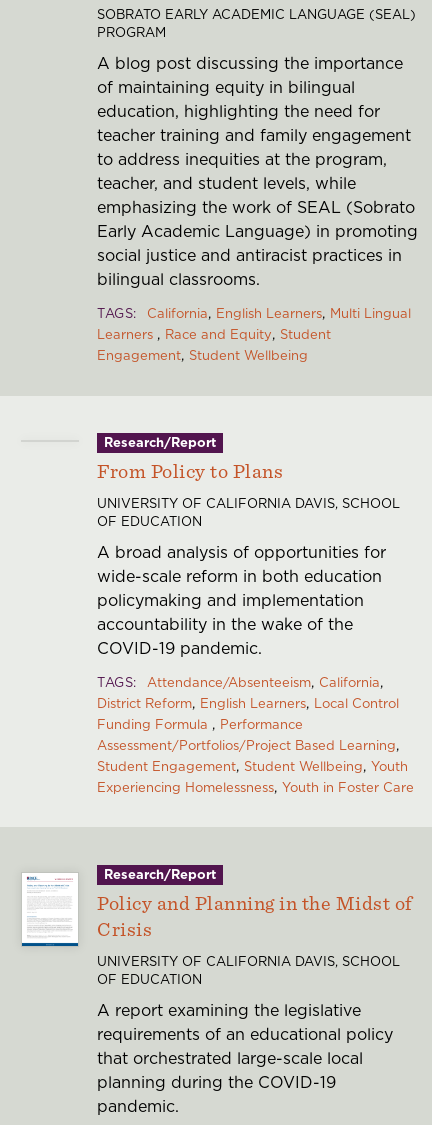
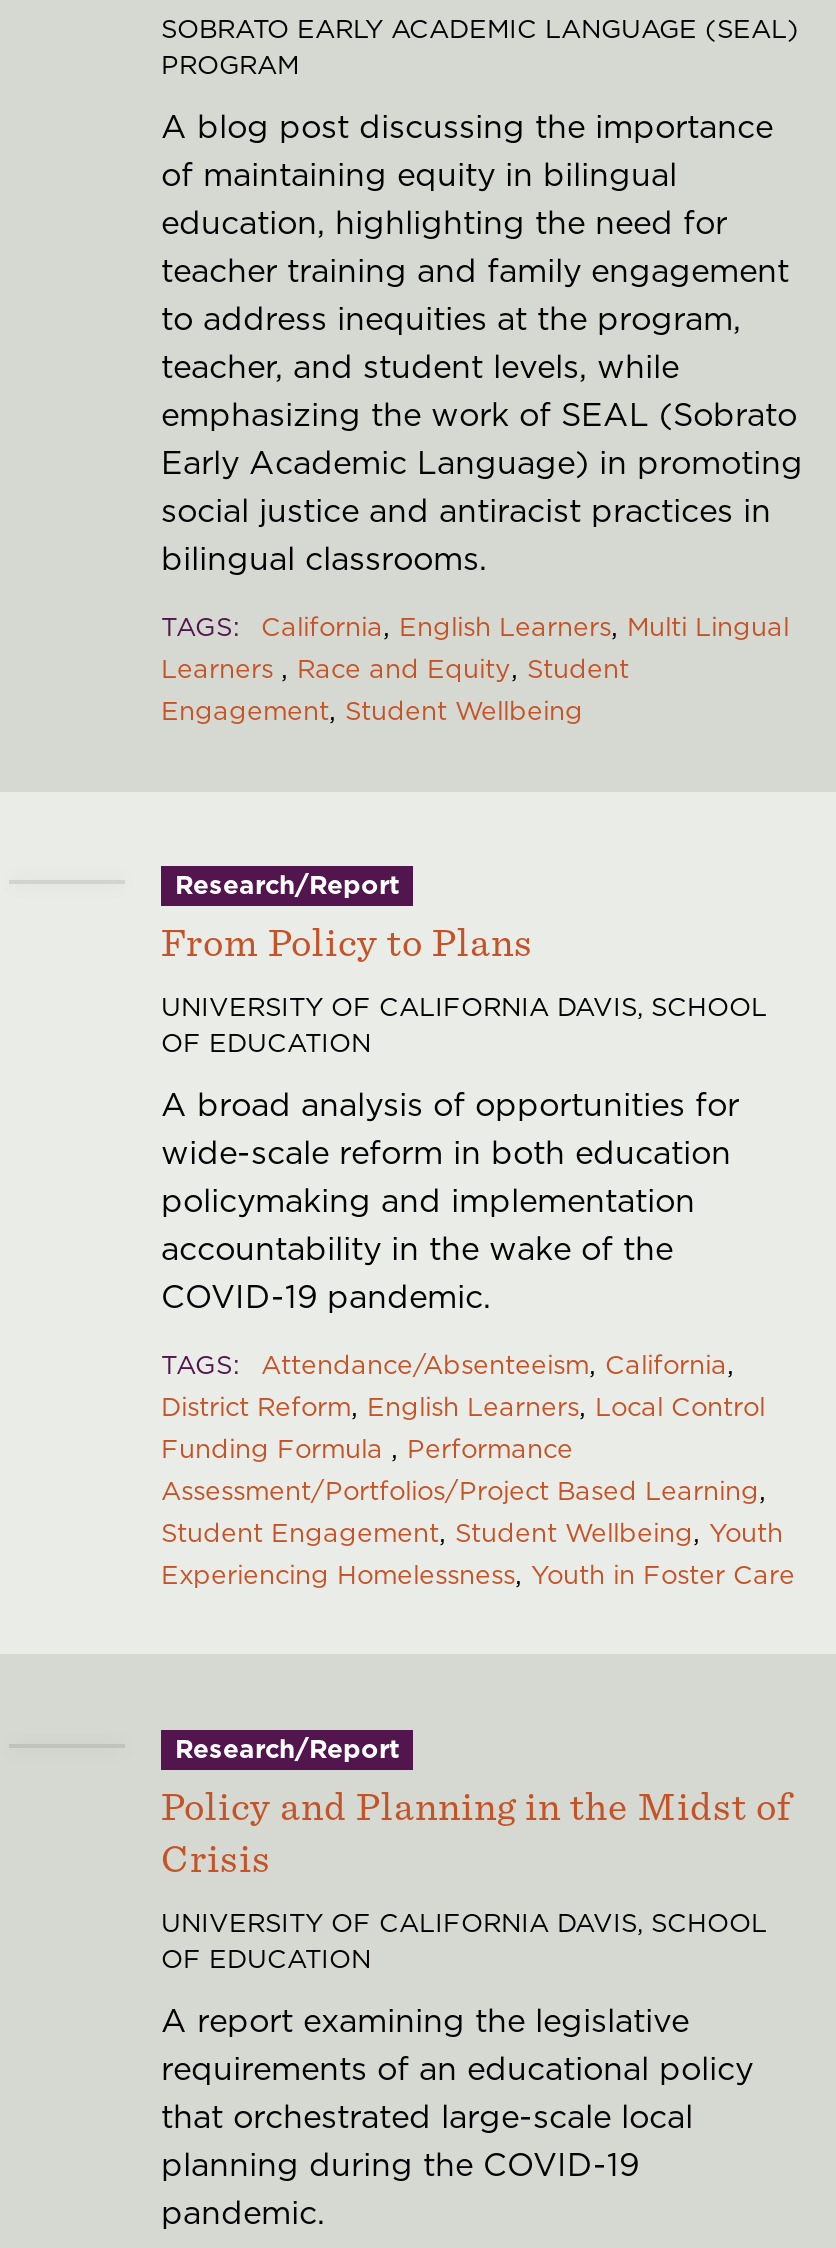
[20,873,80,948] [image] -> none

